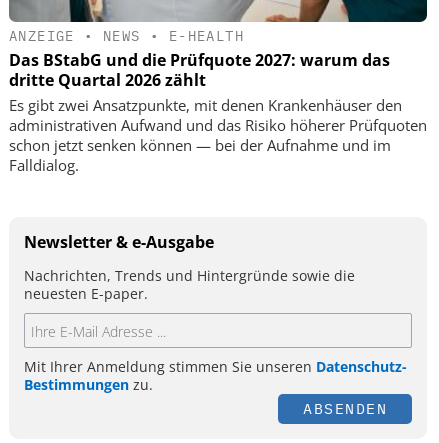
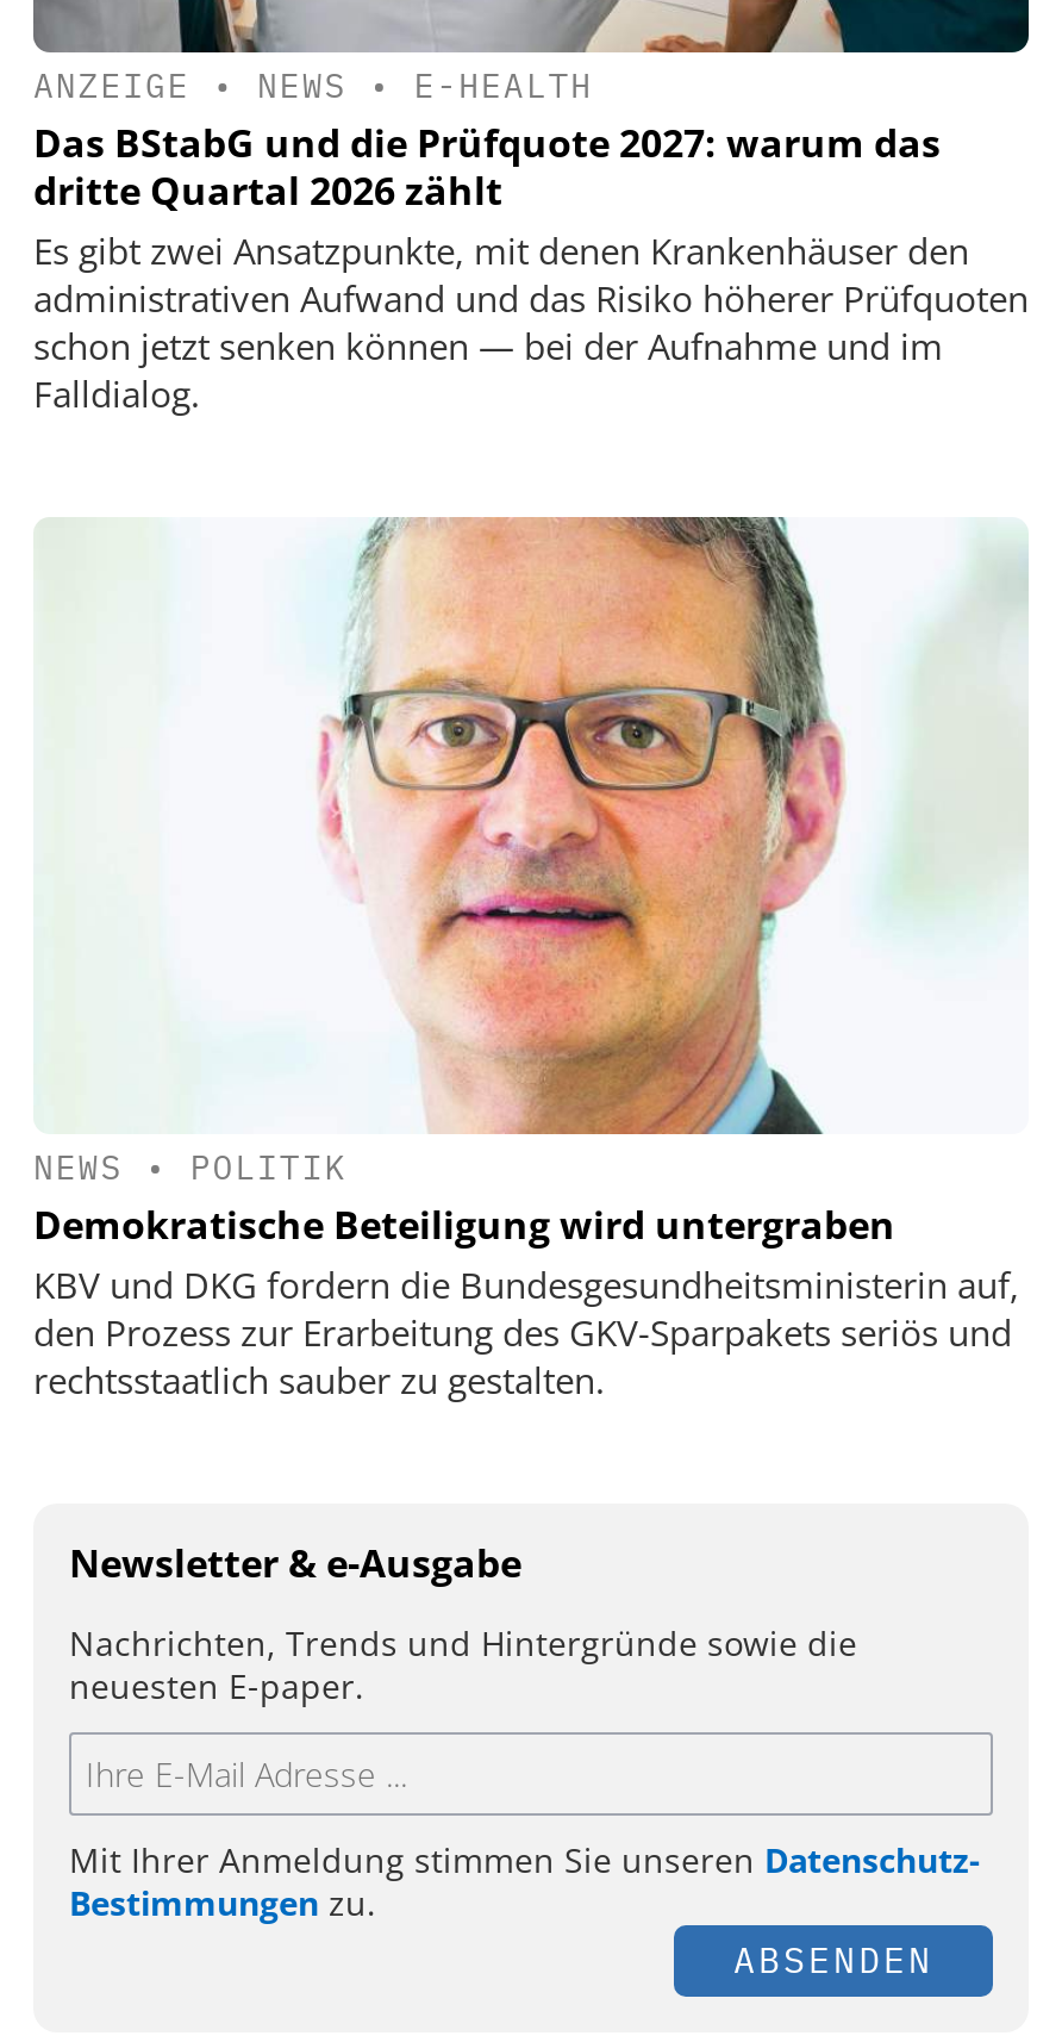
none -> [33,515,1029,1403] [image] | NEWS • POLITIK | Demokratische Beteiligung wird untergraben | KBV und DKG fordern die Bundesgesundheitsministerin auf, | den Prozess zur Erarbeitung des GKV-Sparpakets seriös und | rechtsstaatlich sauber zu gestalten.

